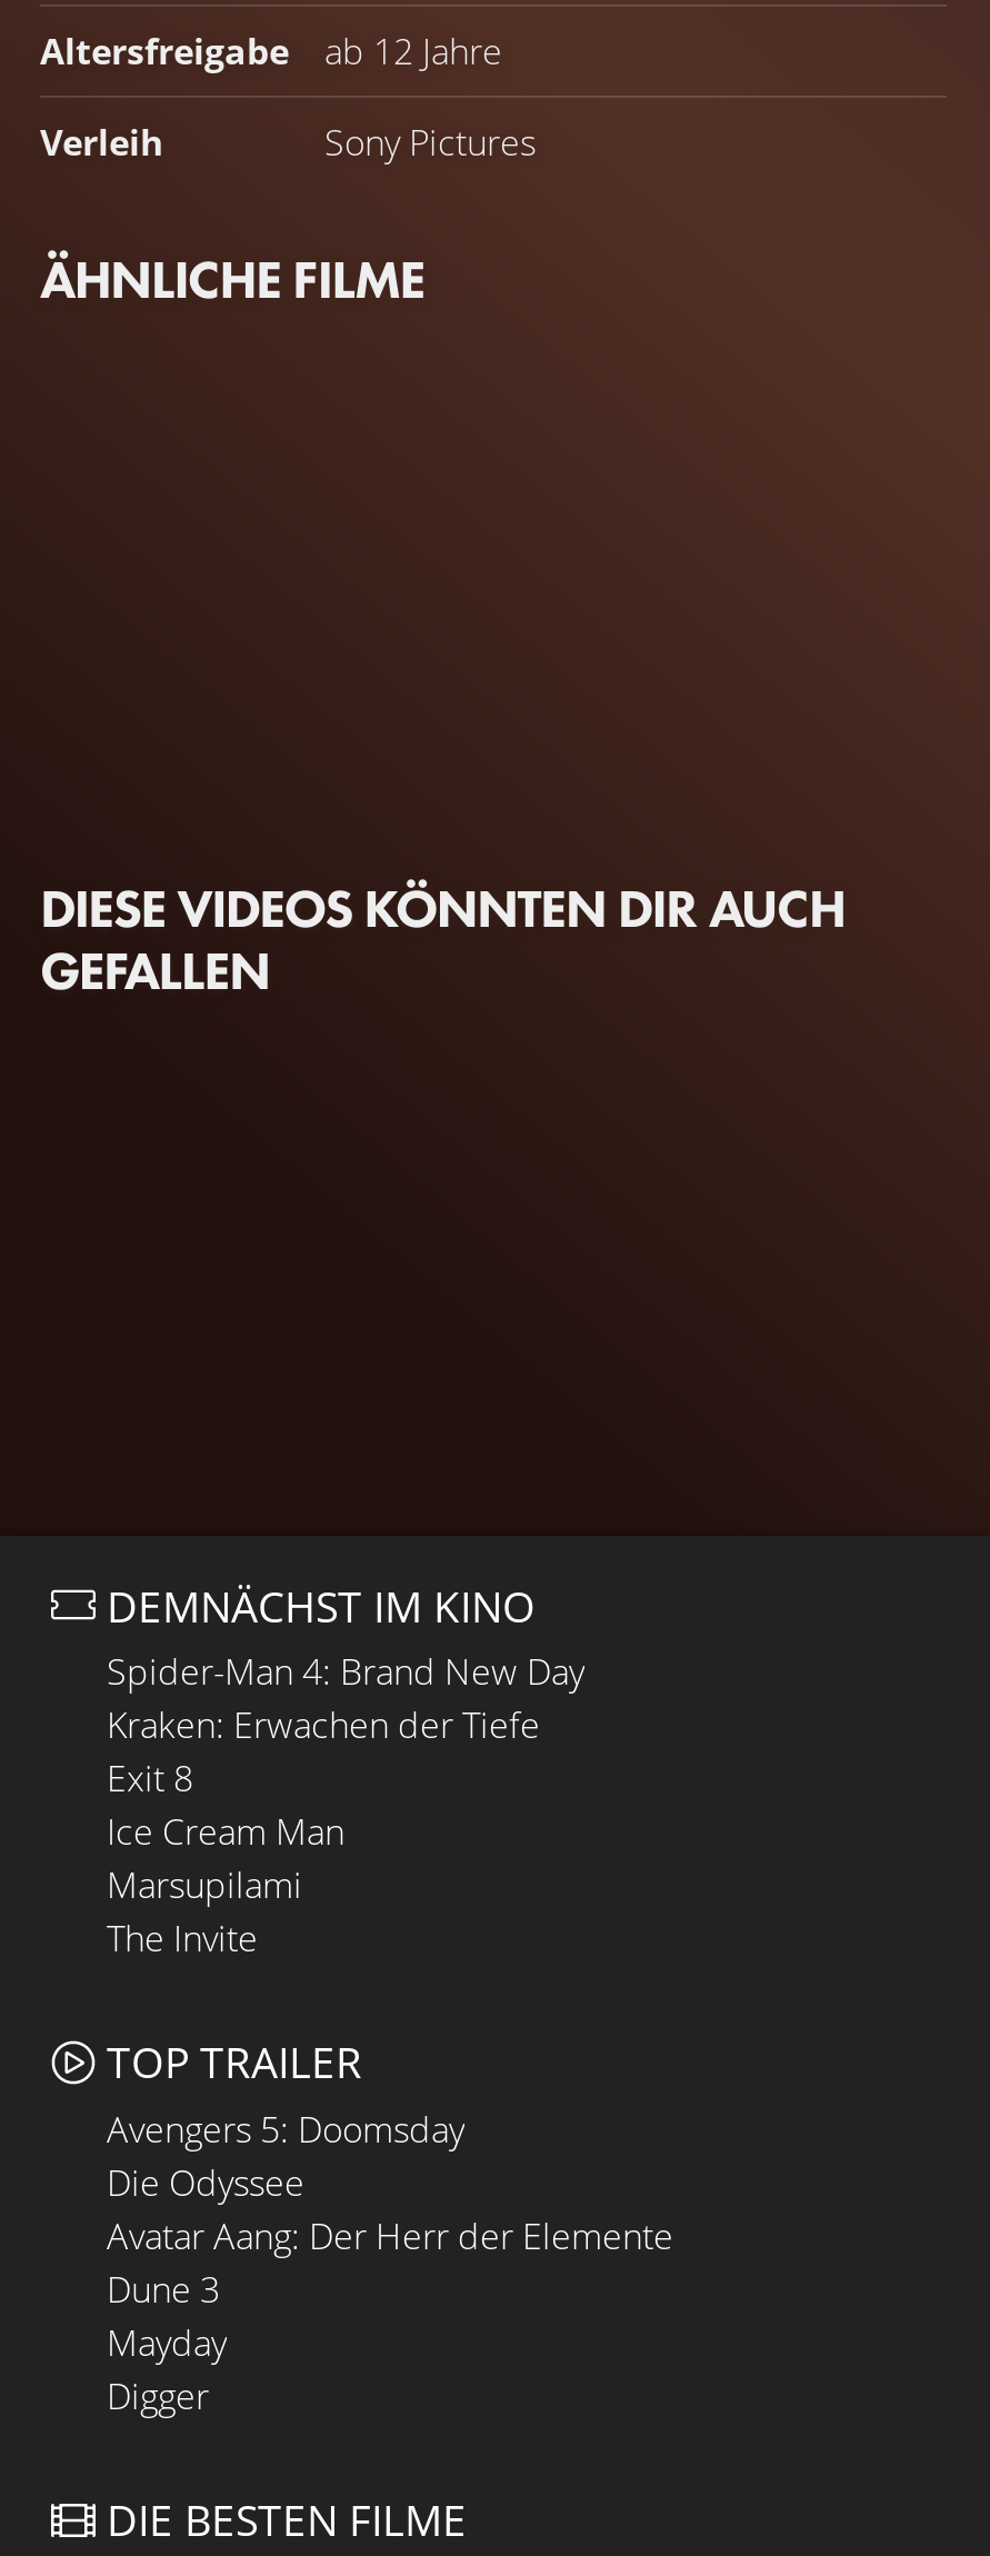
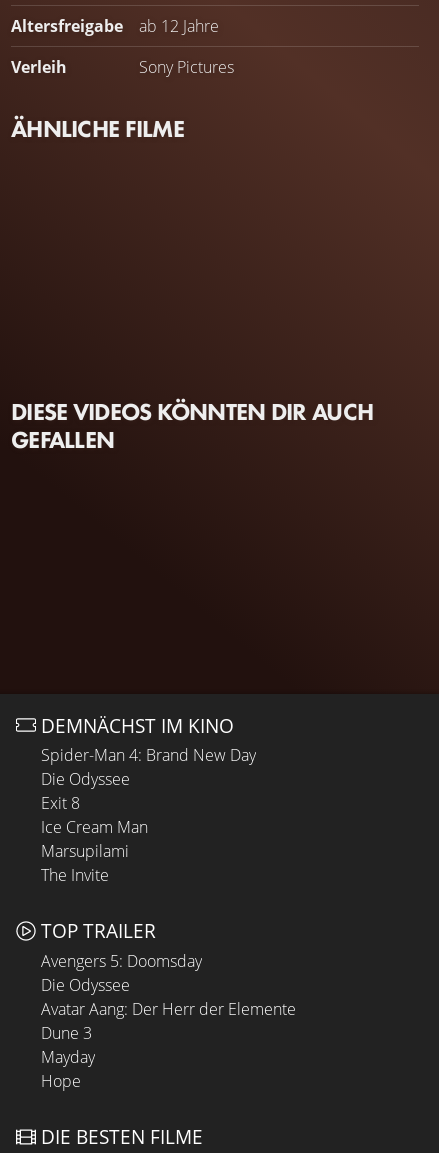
[107,1701,540,1750] Kraken: Erwachen der Tiefe -> [41,768,130,790] Die Odyssee
[107,2372,209,2421] Digger -> [41,1070,81,1092] Hope

